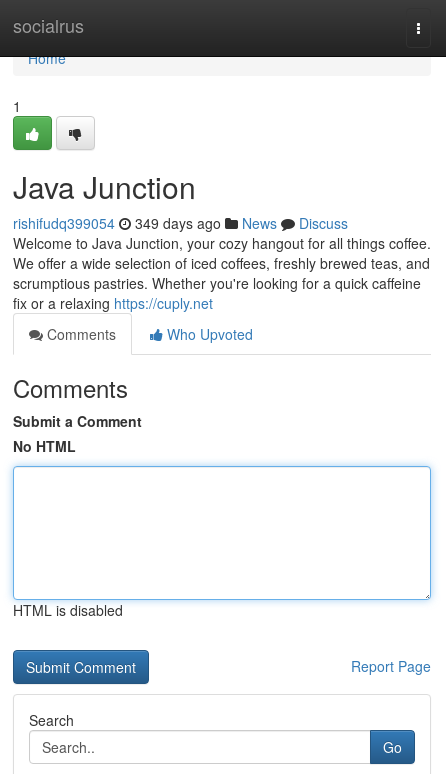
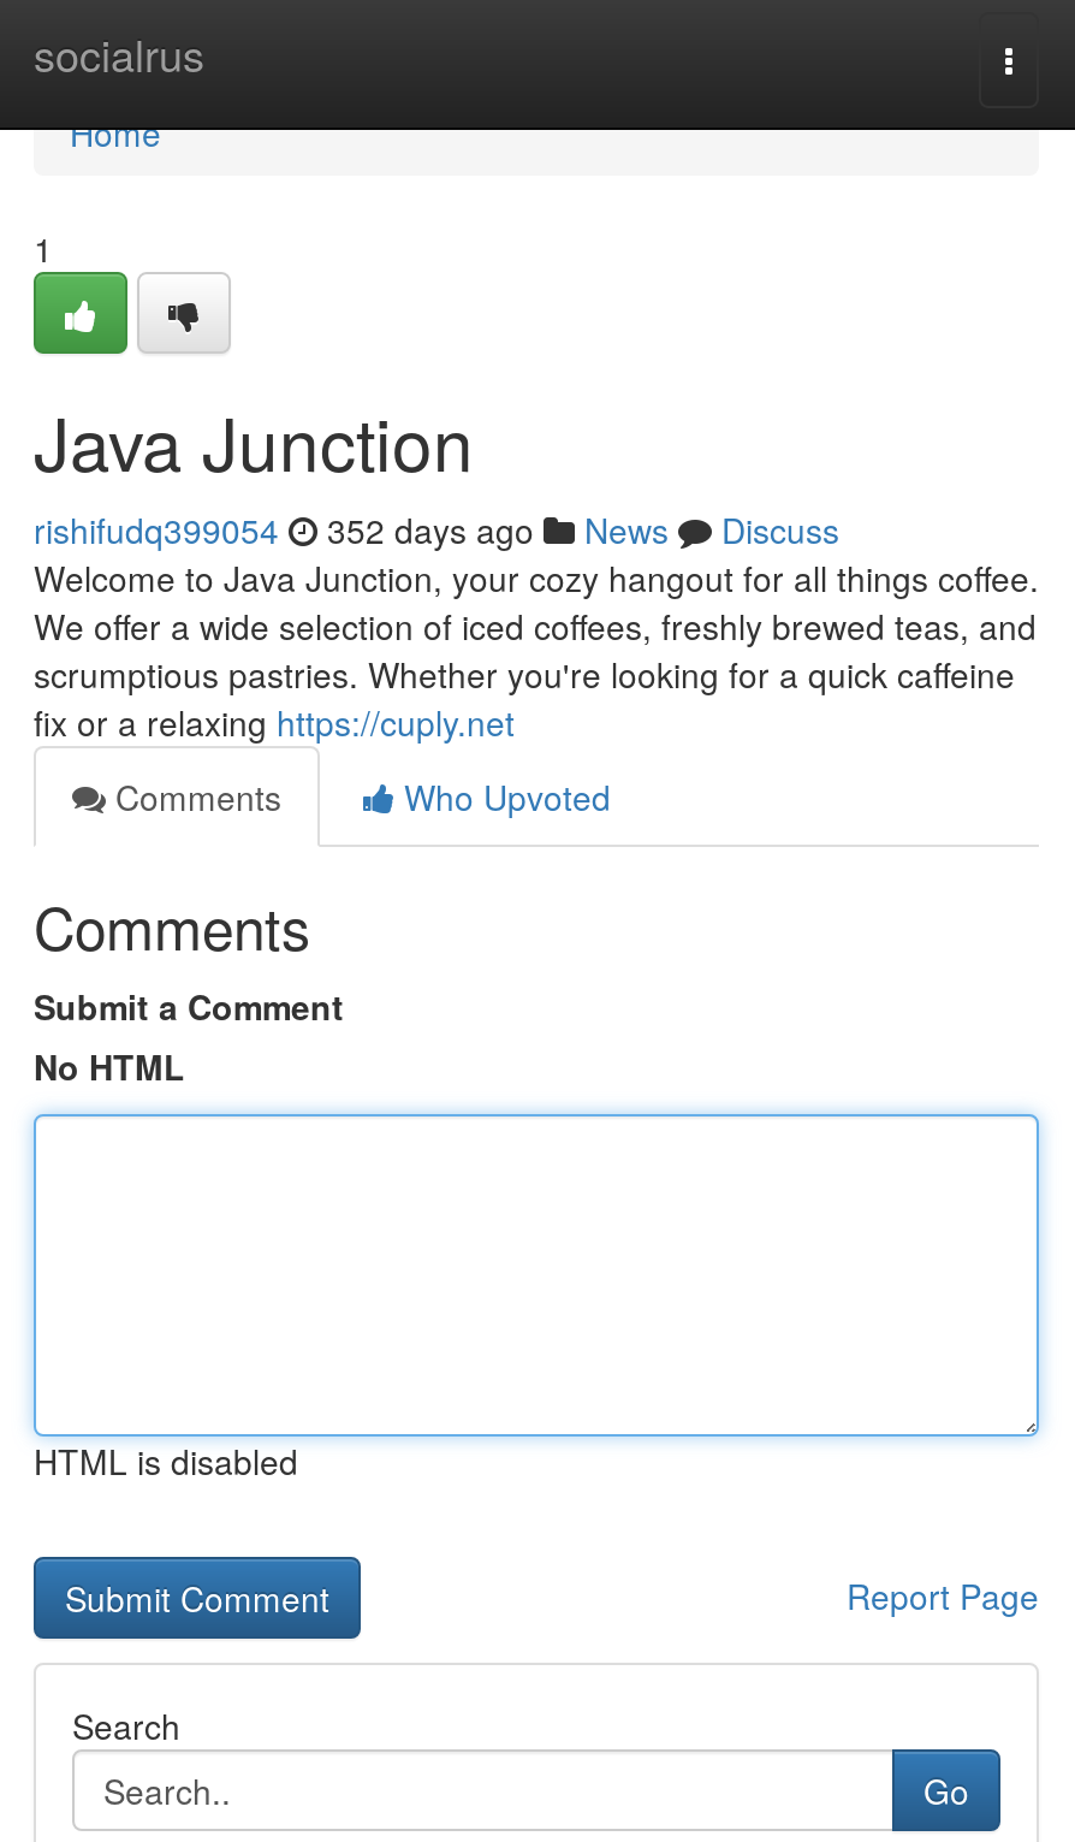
[13,213,348,233] rishifudq399054 349 days ago News Discuss -> [34,505,839,553] rishifudq399054 352 days ago News Discuss

